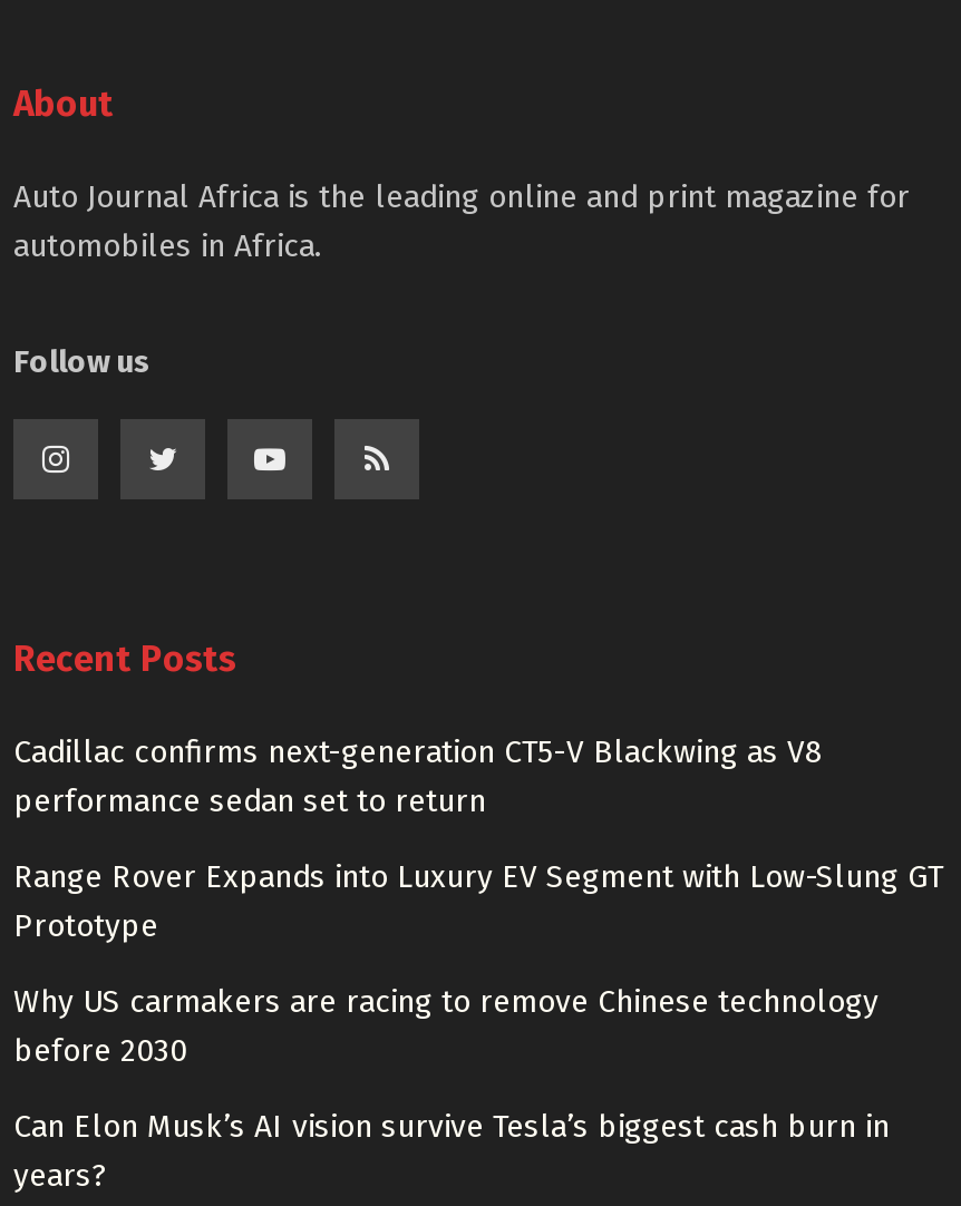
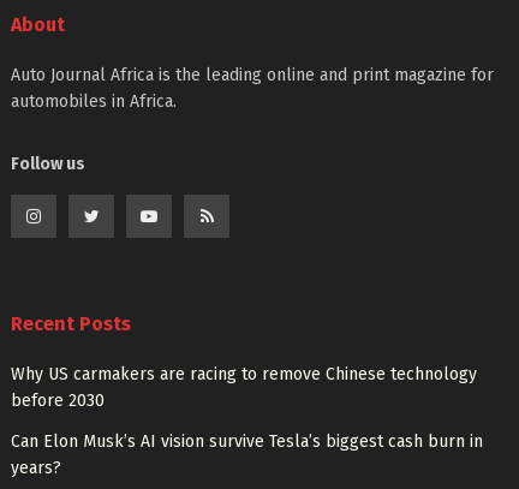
[13,733,943,945] Cadillac confirms next-generation CT5-V Blackwing as V8 | performance sedan set to return | Range Rover Expands into Luxury EV Segment with Low-Slung GT | Prototype -> none

